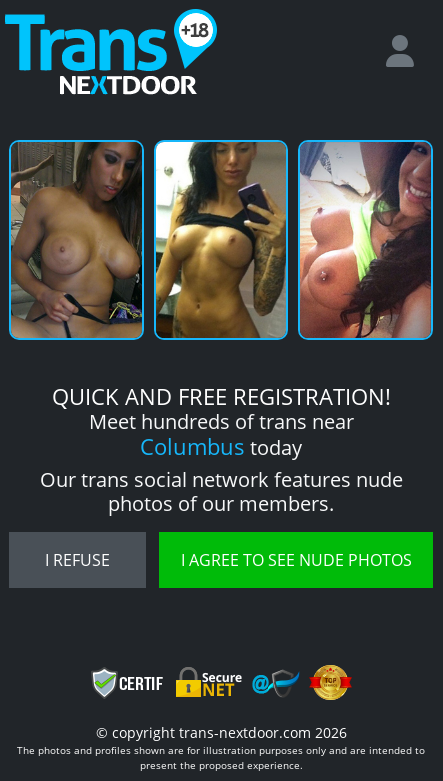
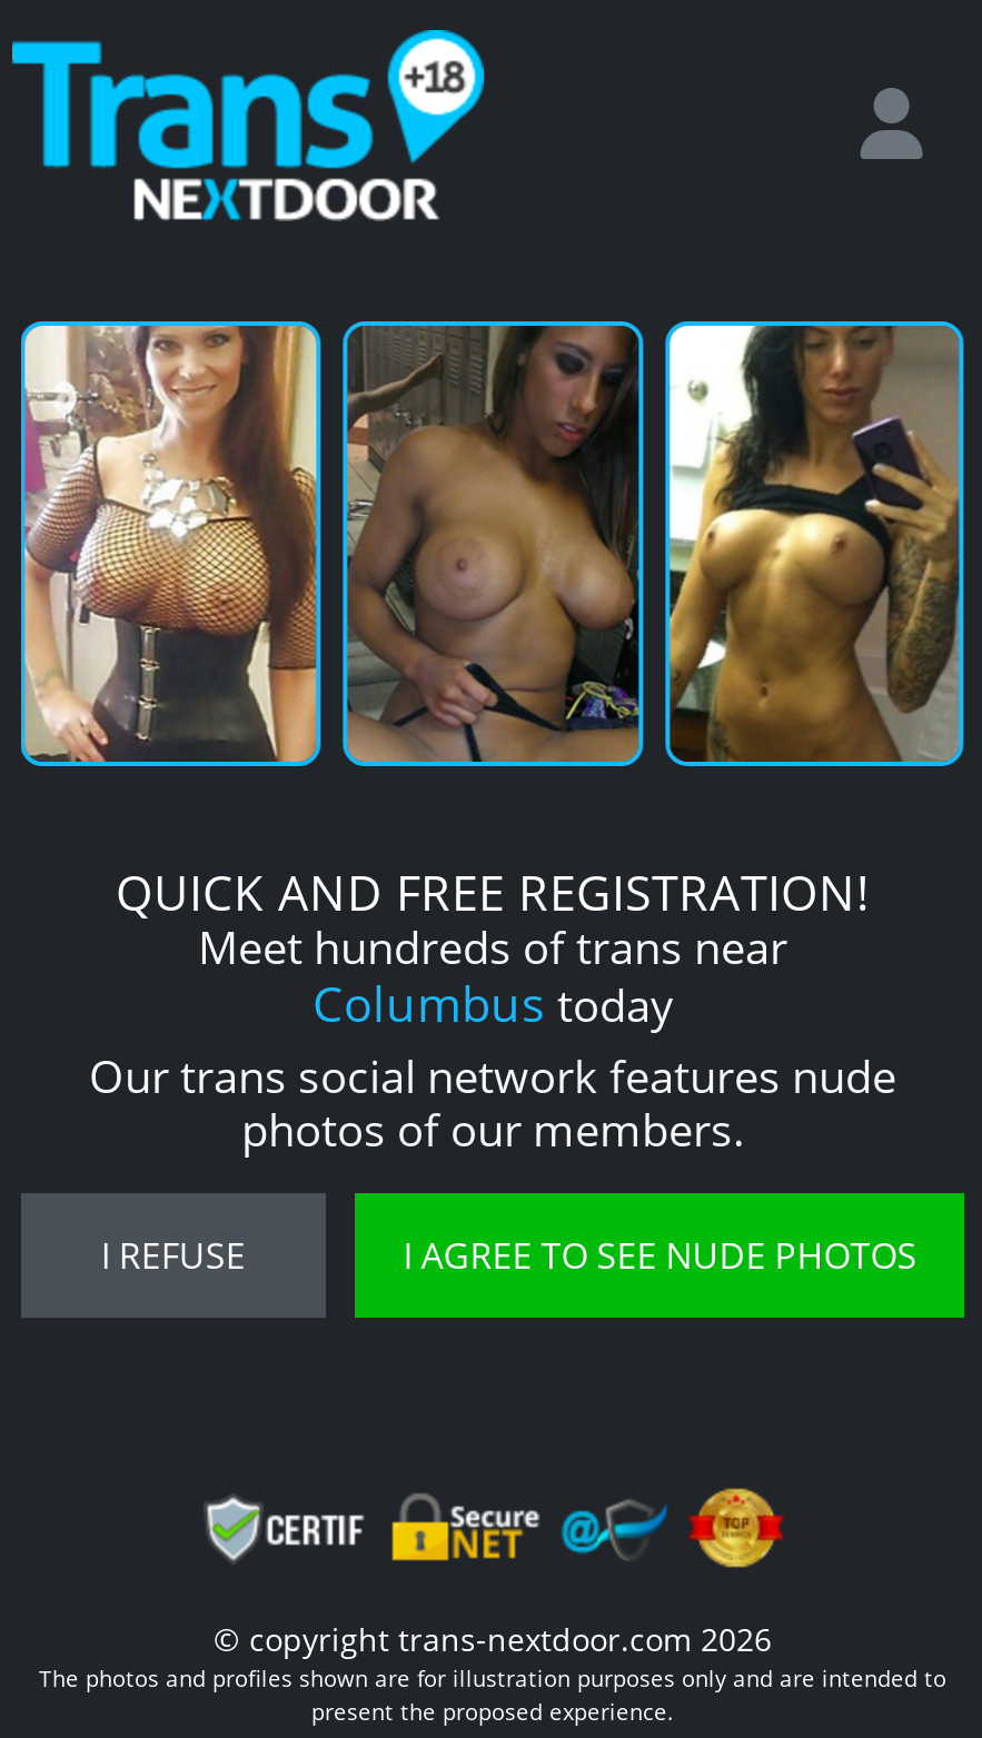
[10,142,142,339] [image] -> [23,324,319,762] [image]
[155,141,287,338] [image] -> [346,326,639,764] [image]
[299,141,431,338] [image] -> [668,324,960,762] [image]

